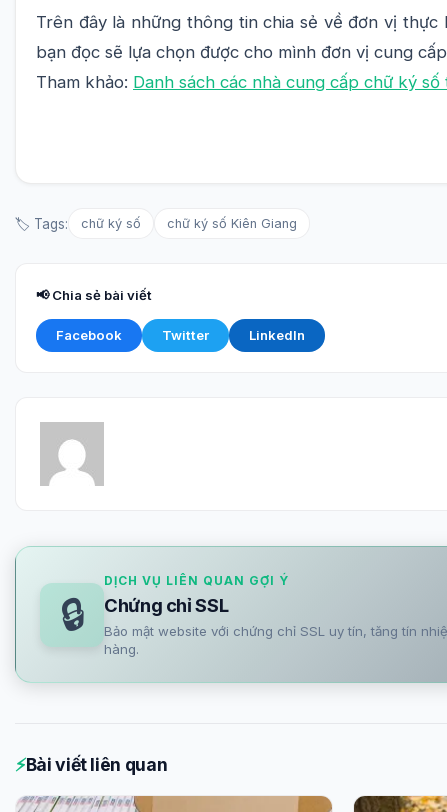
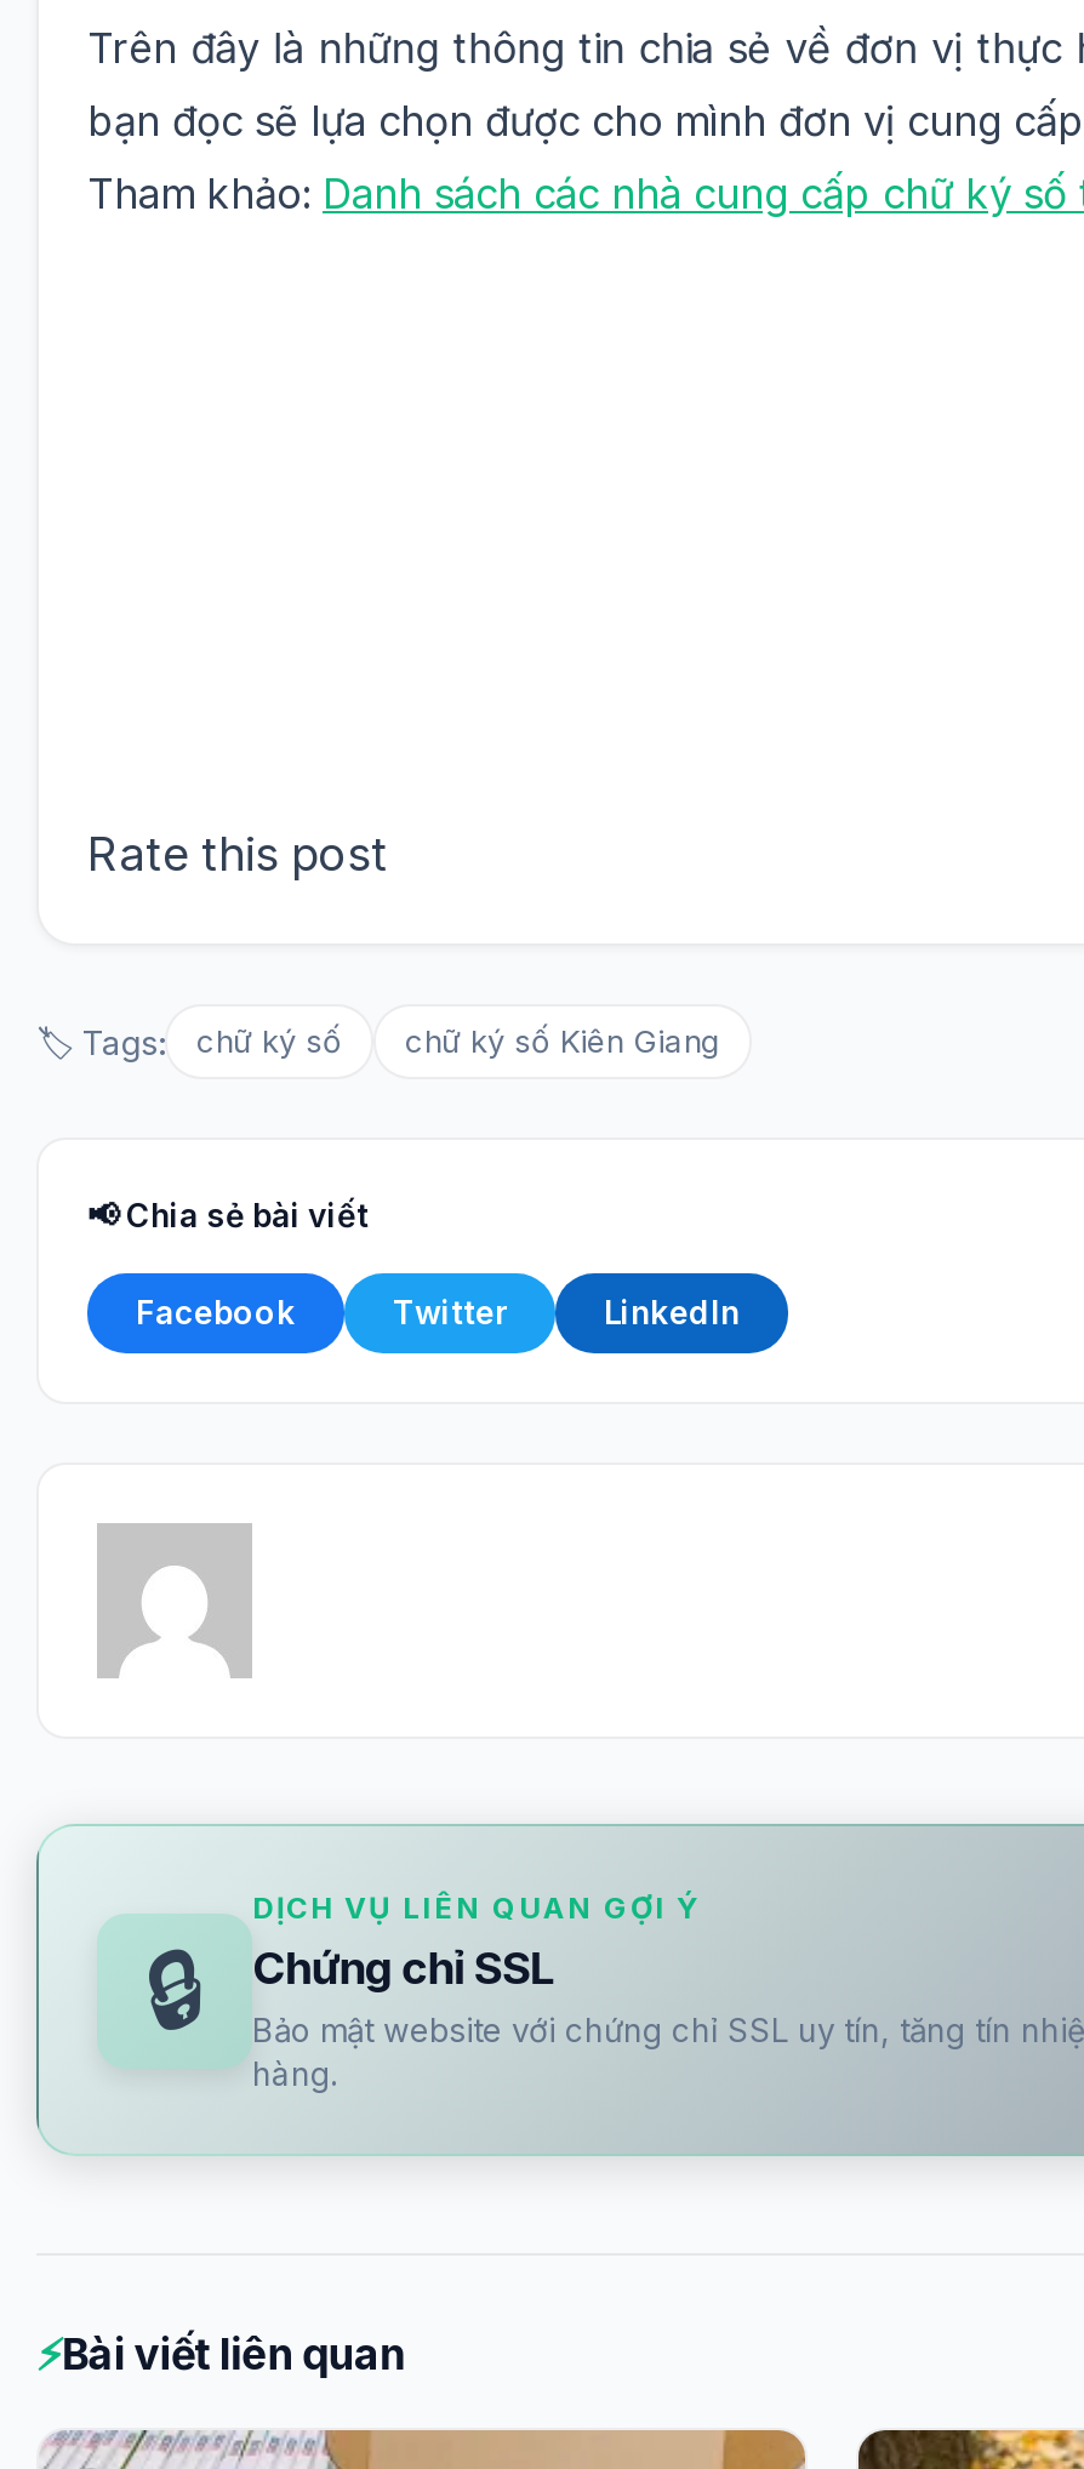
none -> [87,825,388,883] Rate this post

